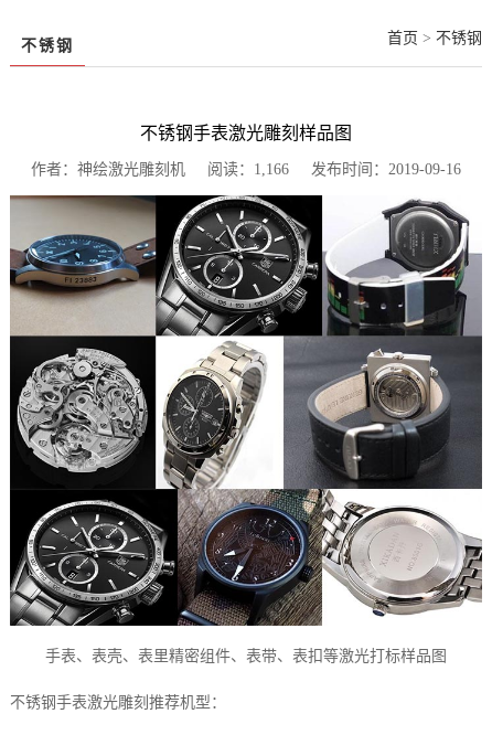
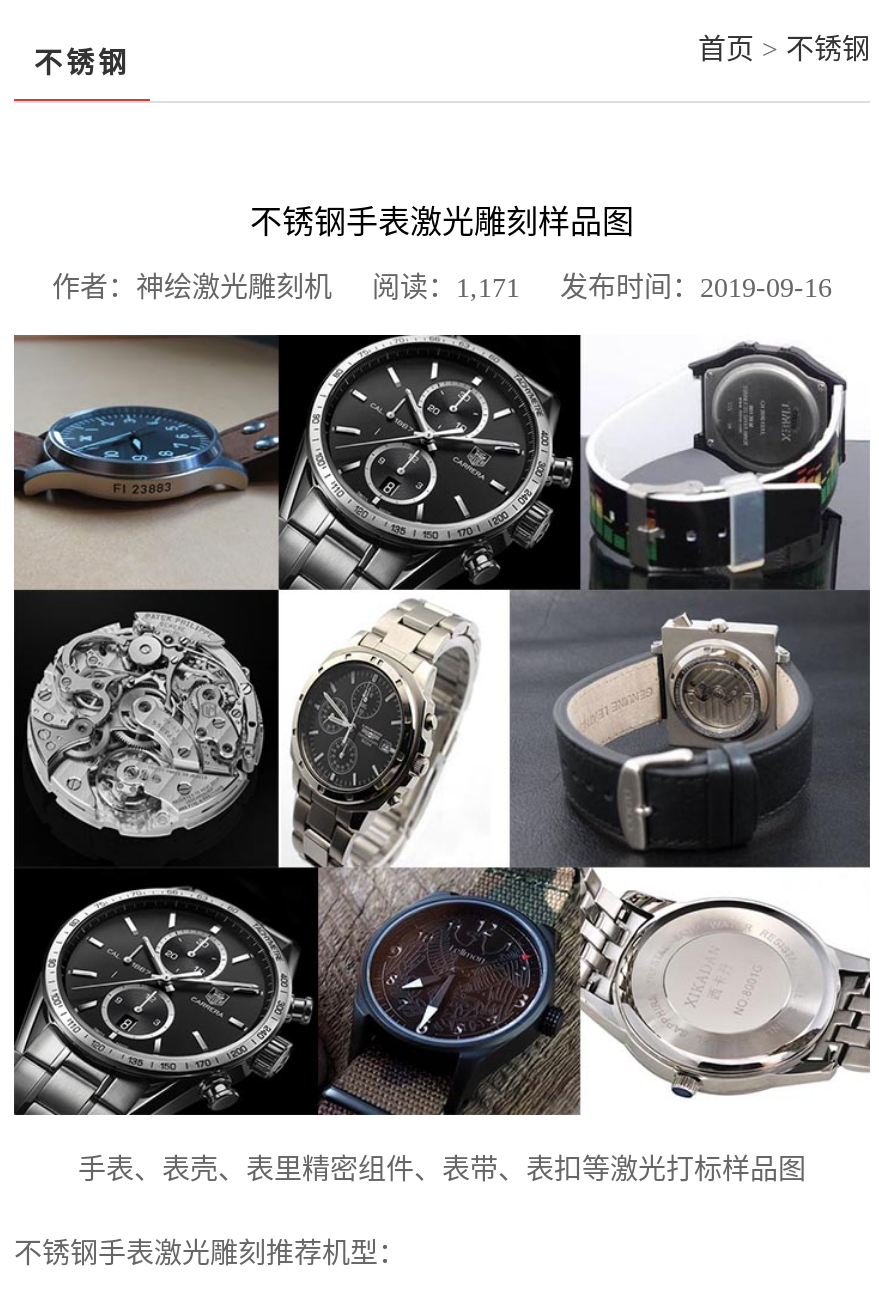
[31,161,461,177] 作者：神绘激光雕刻机 阅读：1,166 发布时间：2019-09-16 -> [52,272,832,302] 作者：神绘激光雕刻机 阅读：1,171 发布时间：2019-09-16

